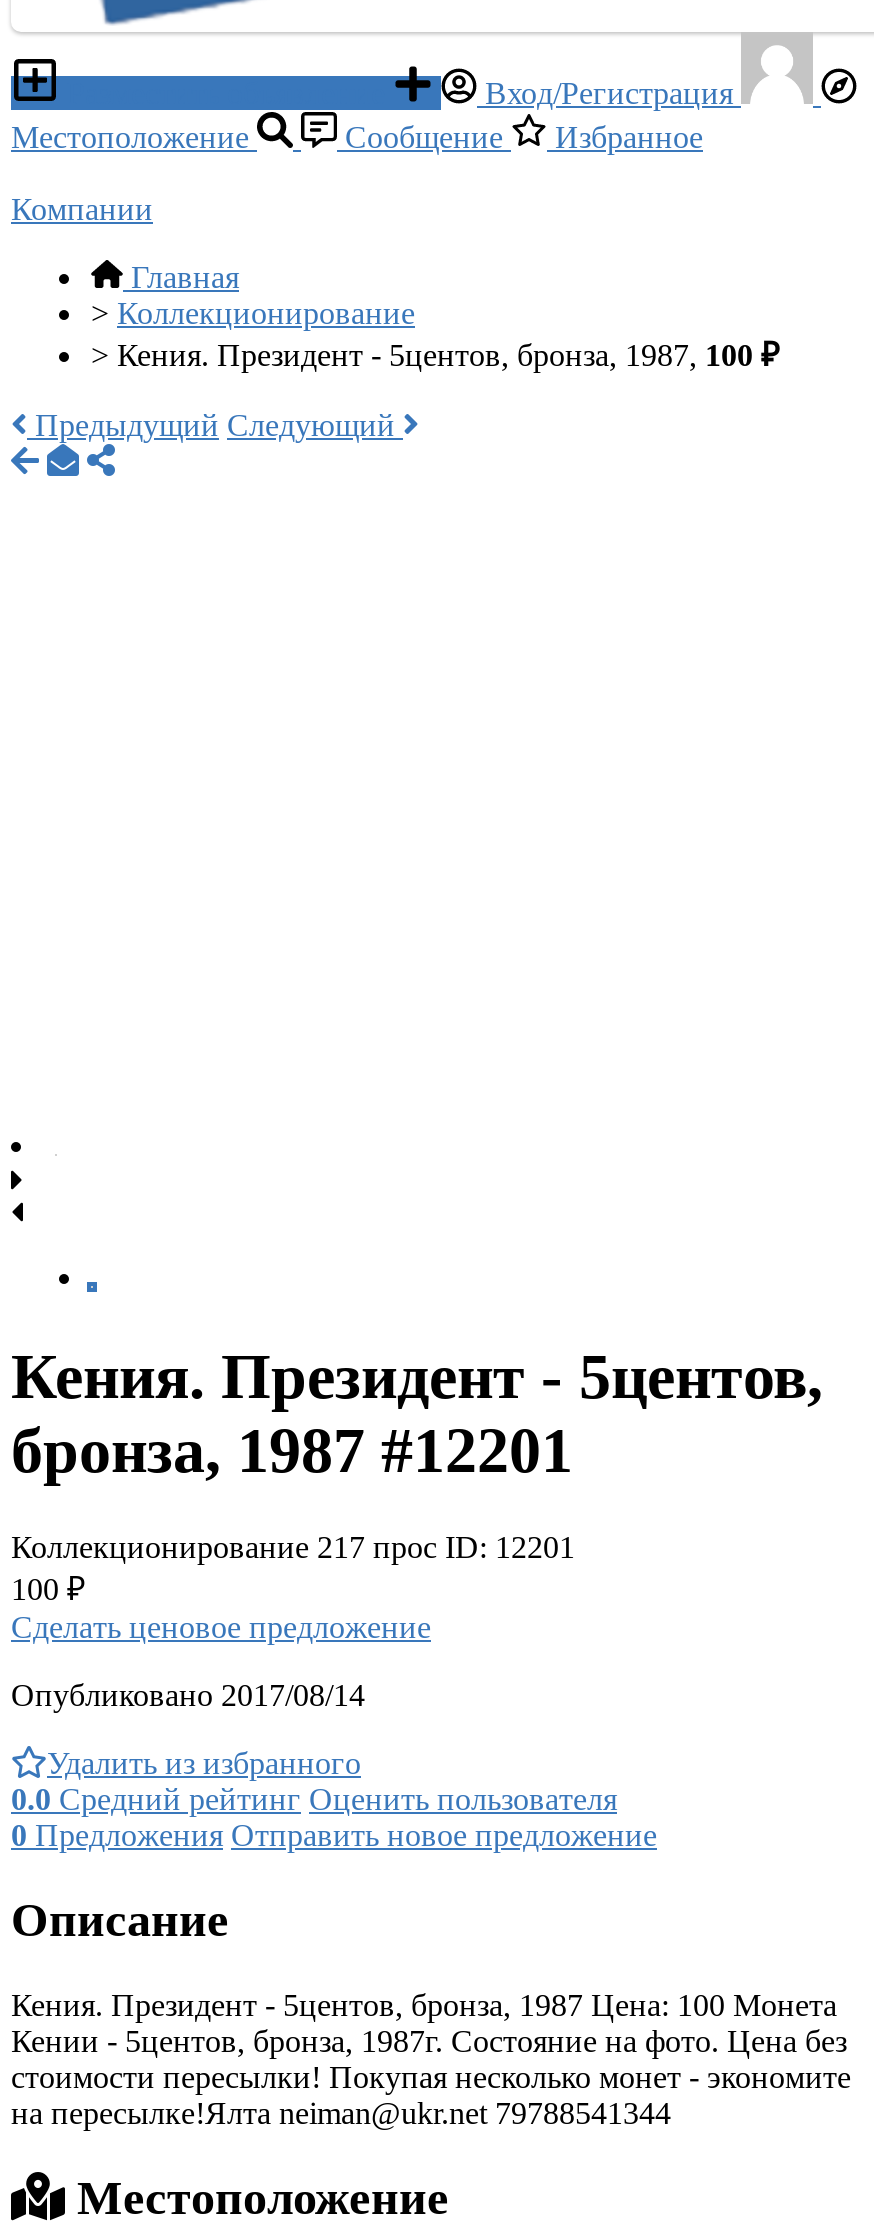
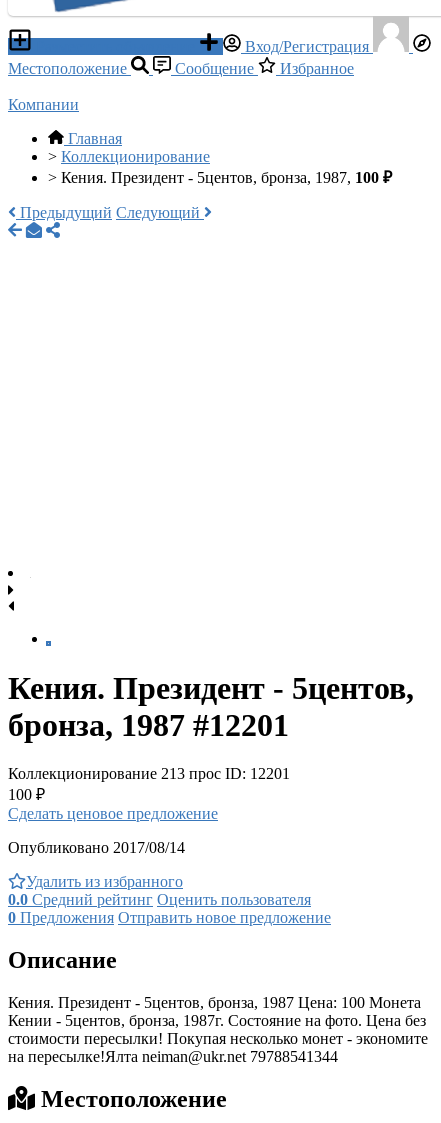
[11,1530,575,1564] Коллекционирование 217 прос ID: 12201 -> [8,765,290,782] Коллекционирование 213 прос ID: 12201

